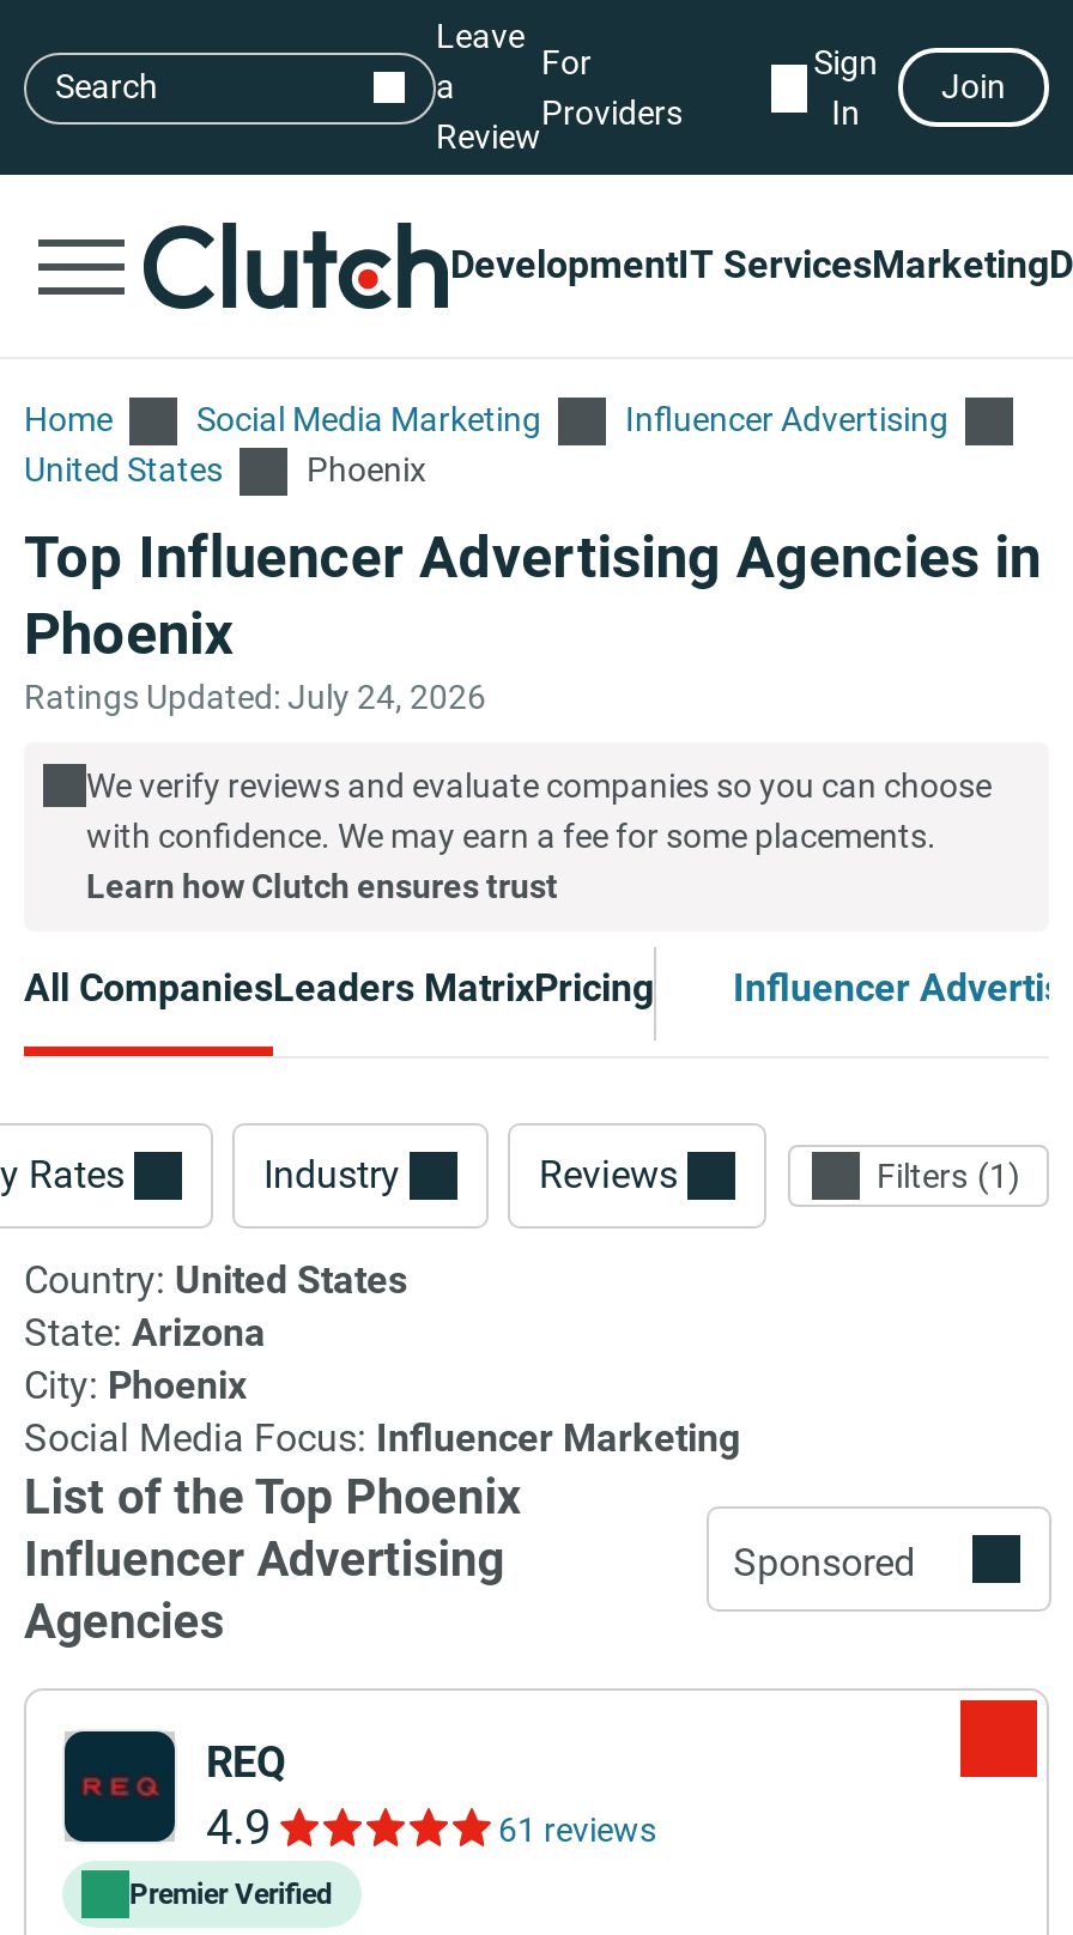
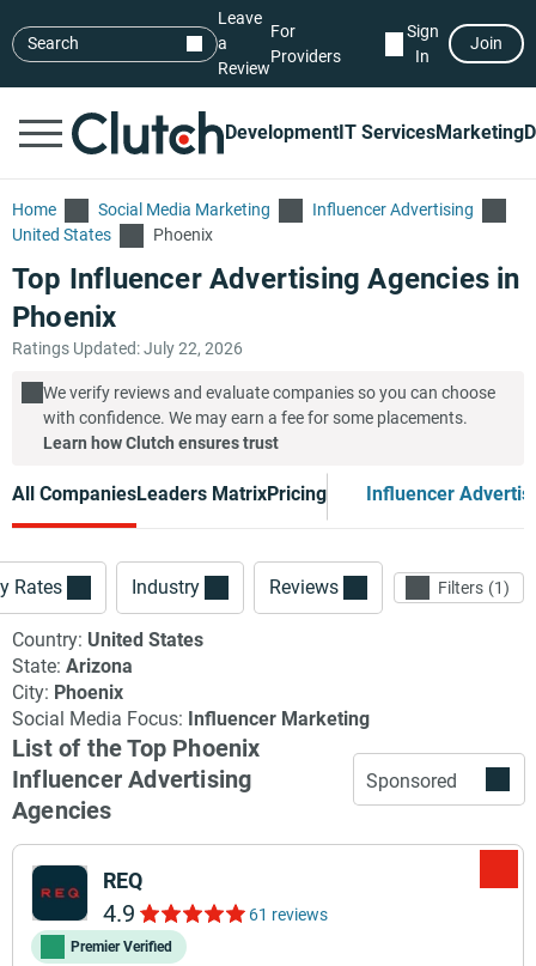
[24,678,486,716] Ratings Updated: July 24, 2026 -> [12,339,243,358] Ratings Updated: July 22, 2026

